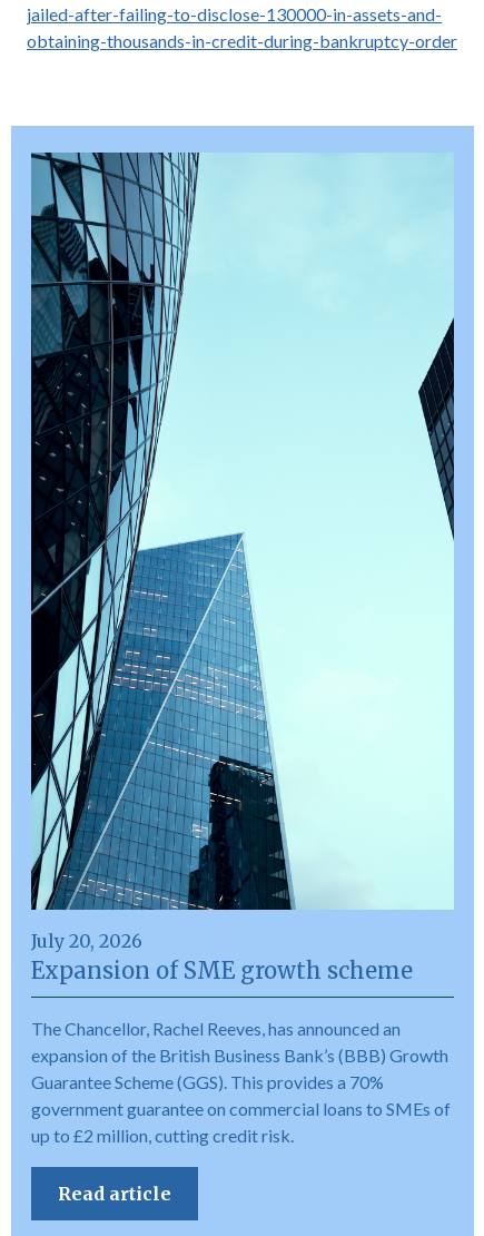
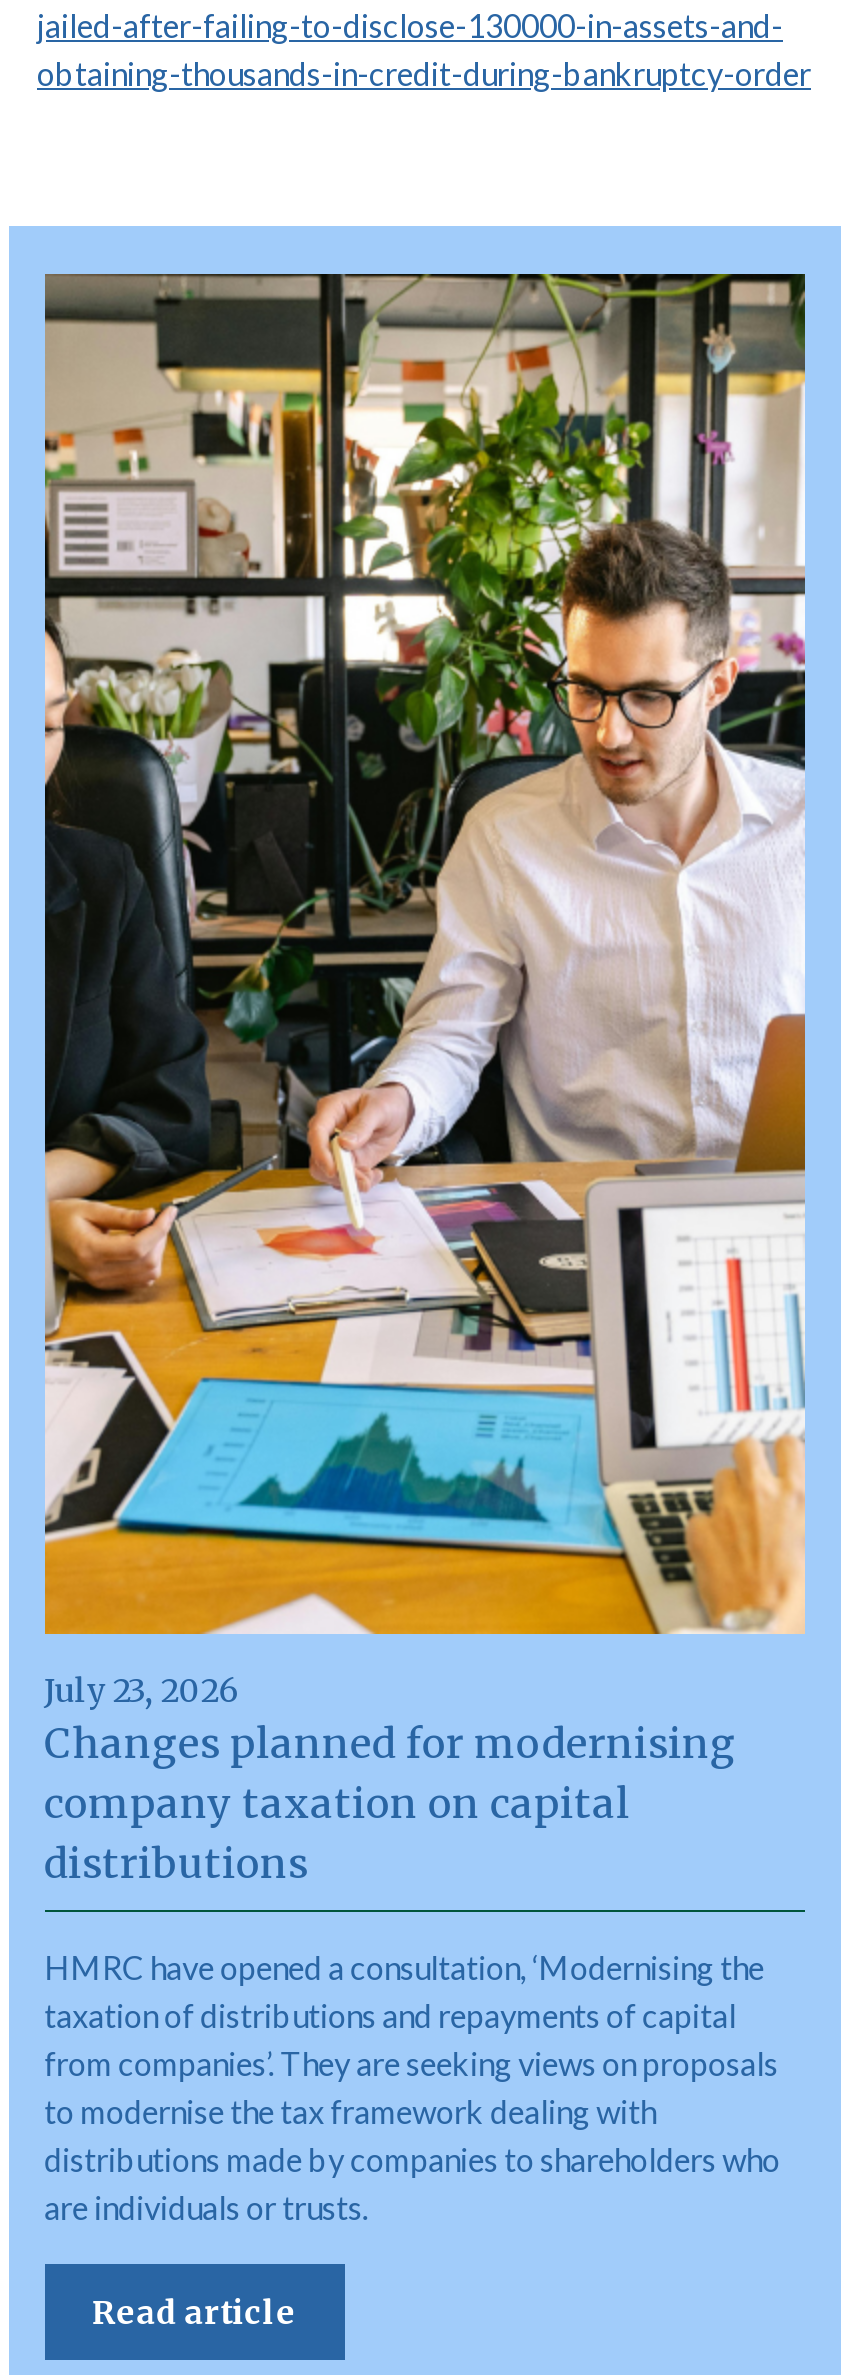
[30,153,455,984] [image] | July 20, 2026 | Expansion of SME growth scheme -> [43,272,807,1888] [image] | July 23, 2026 | Changes planned for modernising | company taxation on capital | distributions
[31,1018,450,1146] The Chancellor, Rachel Reeves, has announced an | expansion of the British Business Bank’s (BBB) Growth | Guarantee Scheme (GGS). This provides a 70% | government guarantee on commercial loans to SMEs of | up to £2 million, cutting credit risk. -> [44,1948,780,2226] HMRC have opened a consultation, ‘Modernising the | taxation of distributions and repayments of capital | from companies’. They are seeking views on proposals | to modernise the tax framework dealing with | distributions made by companies to shareholders who | are individuals or trusts.

